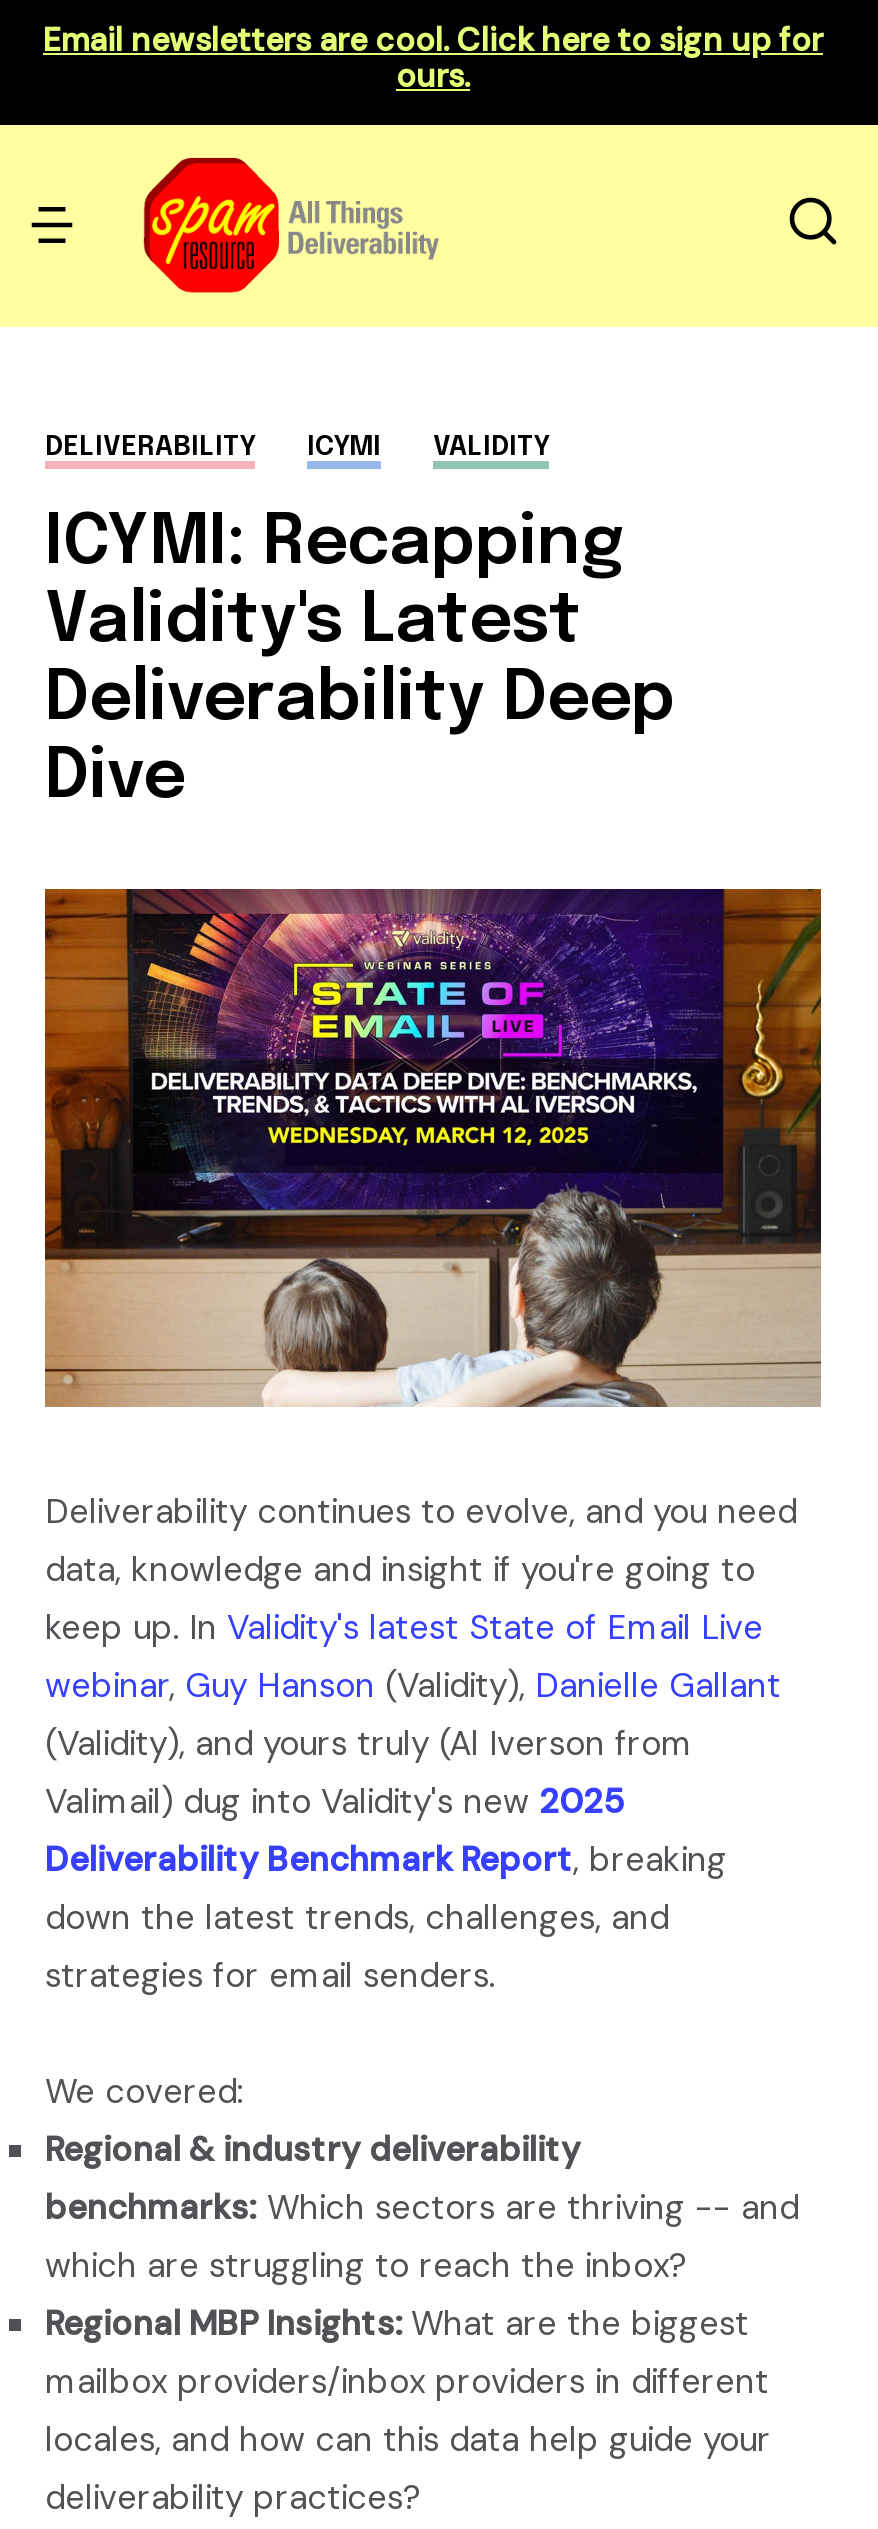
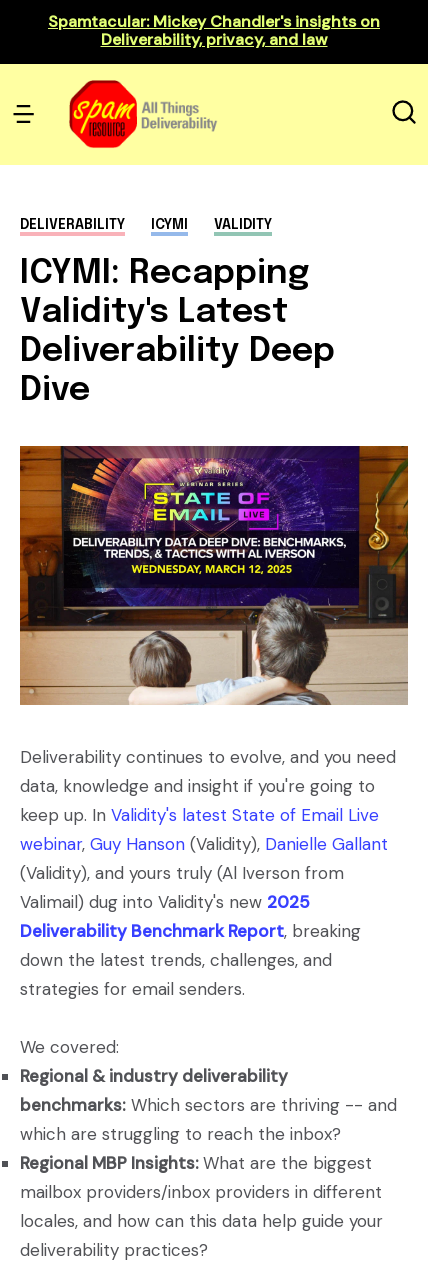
[43,19,823,97] Email newsletters are cool. Click here to sign up for | ours. -> [48,11,380,50] Spamtacular: Mickey Chandler's insights on | Deliverability, privacy, and law

